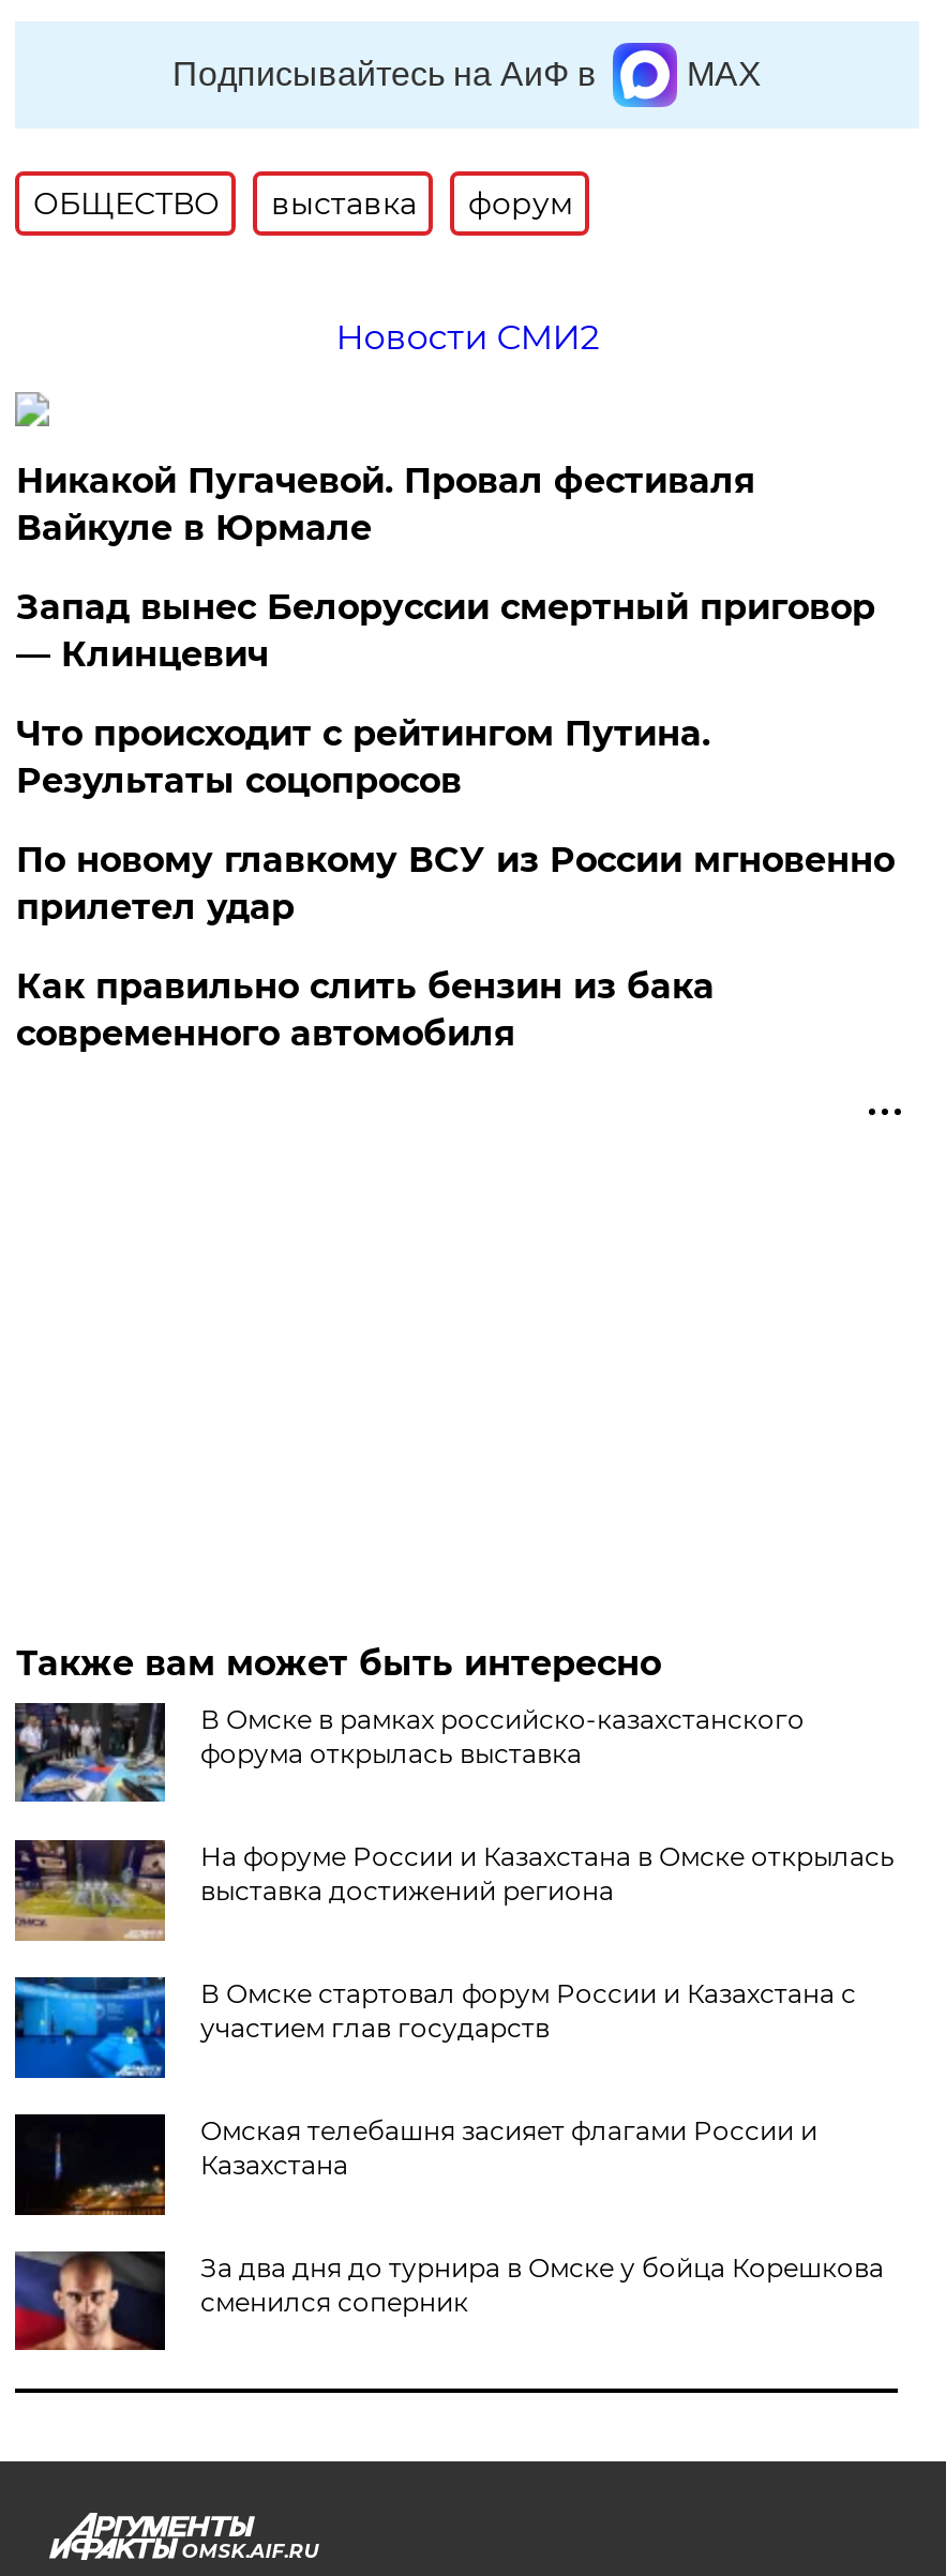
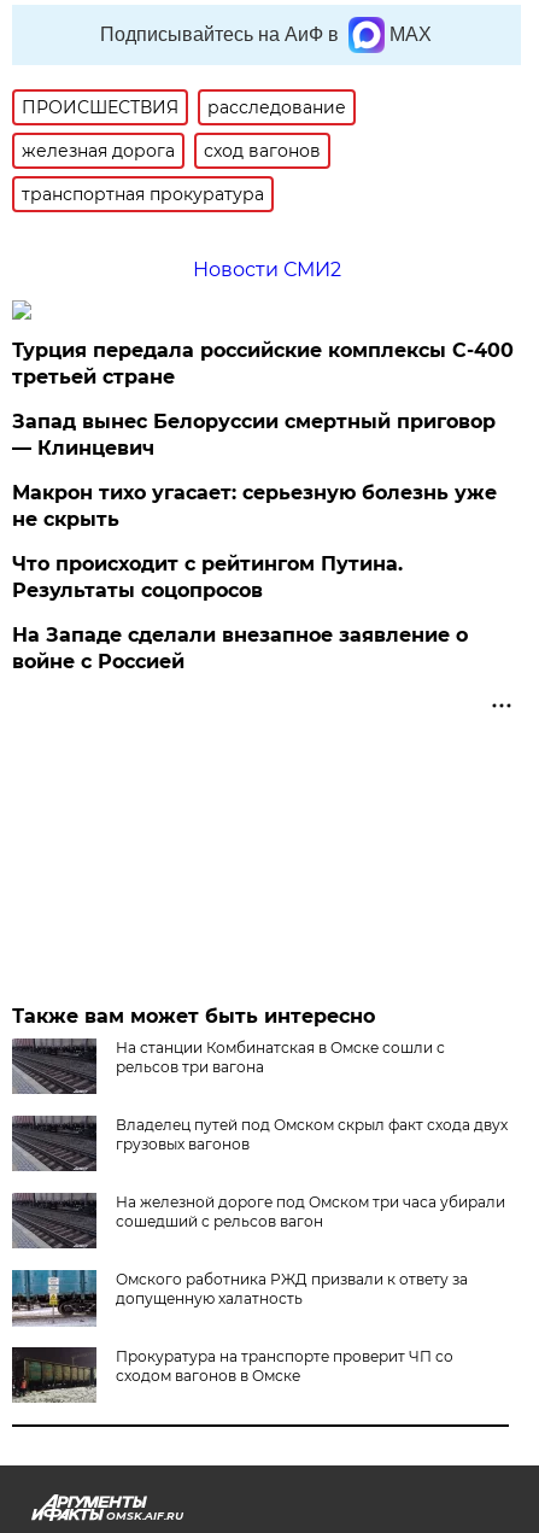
[33,184,573,223] ОБЩЕСТВО | выставка | форум -> [22,96,347,205] ПРОИСШЕСТВИЯ | расследование | железная дорога | сход вагонов | транспортная прокуратура
[16,461,755,548] Никакой Пугачевой. Провал фестиваля | Вайкуле в Юрмале -> [13,339,514,388] Турция передала российские комплексы С-400 | третьей стране
none -> [13,481,497,531] Макрон тихо угасает: серьезную болезнь уже | не скрыть
moved [16,713,710,801] -> [13,552,403,602]: Что происходит с рейтингом Путина. | Результаты соцопросов
[16,840,894,1054] По новому главкому ВСУ из России мгновенно | прилетел удар | Как правильно слить бензин из бака | современного автомобиля -> [13,624,468,673] На Западе сделали внезапное заявление о | войне с Россией
[15,1703,804,1804] [image] | В Омске в рамках российско-казахстанского | форума открылась выставка -> [12,1037,445,1095] [image] | На станции Комбинатская в Омске сошли с | рельсов три вагона
[15,1840,894,1943] [image] | На форуме России и Казахстана в Омске открылась | выставка достижений региона -> [11,1114,508,1172] [image] | Владелец путей под Омском скрыл факт схода двух | грузовых вагонов
[13,1975,856,2080] [image] | В Омске стартовал форум России и Казахстана с | участием глав государств -> [11,1192,506,1250] [image] | На железной дороге под Омском три часа убирали | сошедший с рельсов вагон
[13,2112,817,2217] [image] | Омская телебашня засияет флагами России и | Казахстана -> [11,1269,468,1327] [image] | Омского работника РЖД призвали к ответу за | допущенную халатность
[13,2251,884,2350] [image] | За два дня до турнира в Омске у бойца Корешкова | сменился соперник -> [11,1346,454,1403] [image] | Прокуратура на транспорте проверит ЧП со | сходом вагонов в Омске

